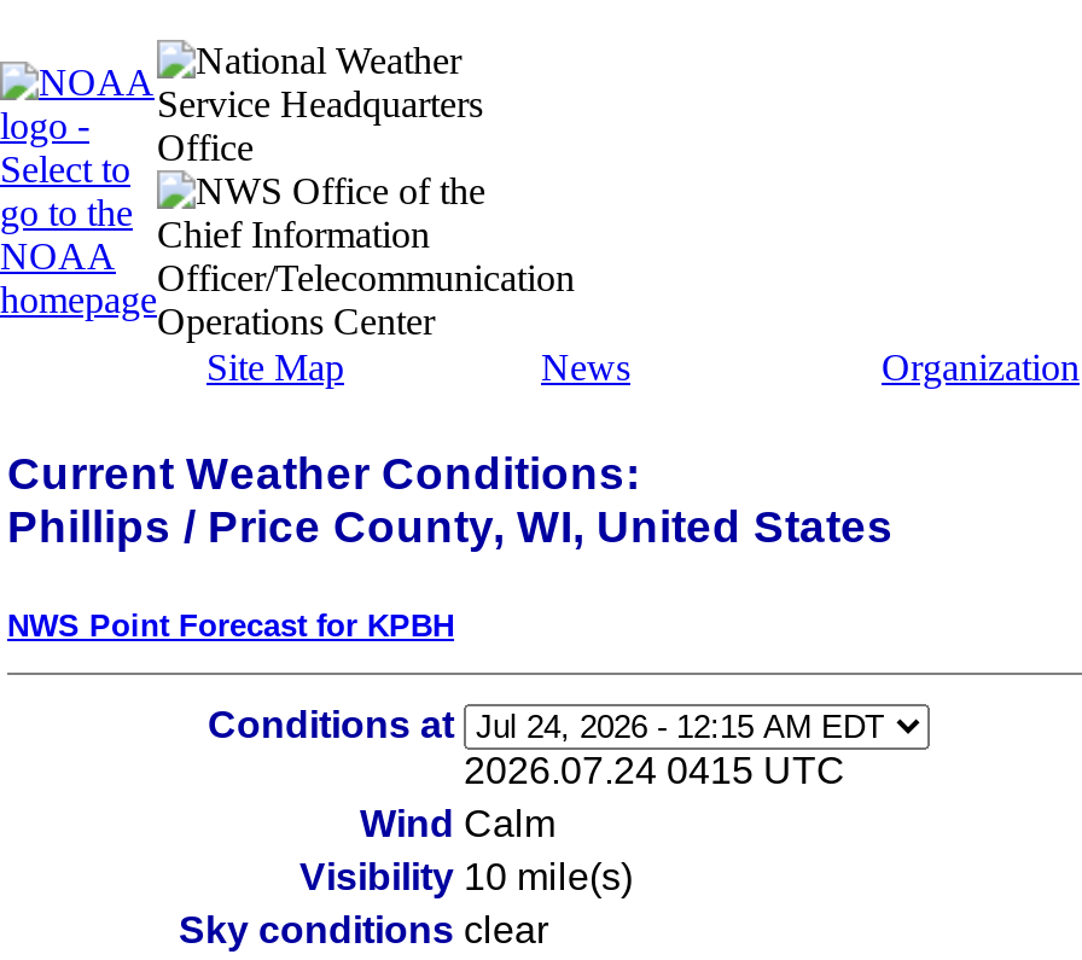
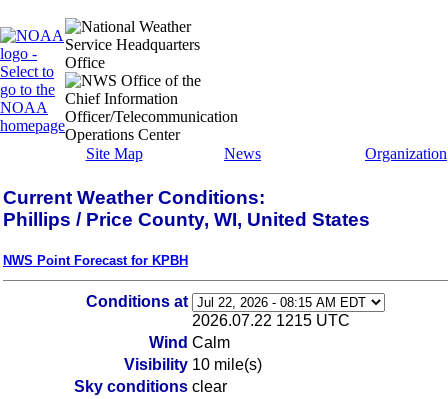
[464,750,845,791] 2026.07.24 0415 UTC -> [192,312,350,329] 2026.07.22 1215 UTC

